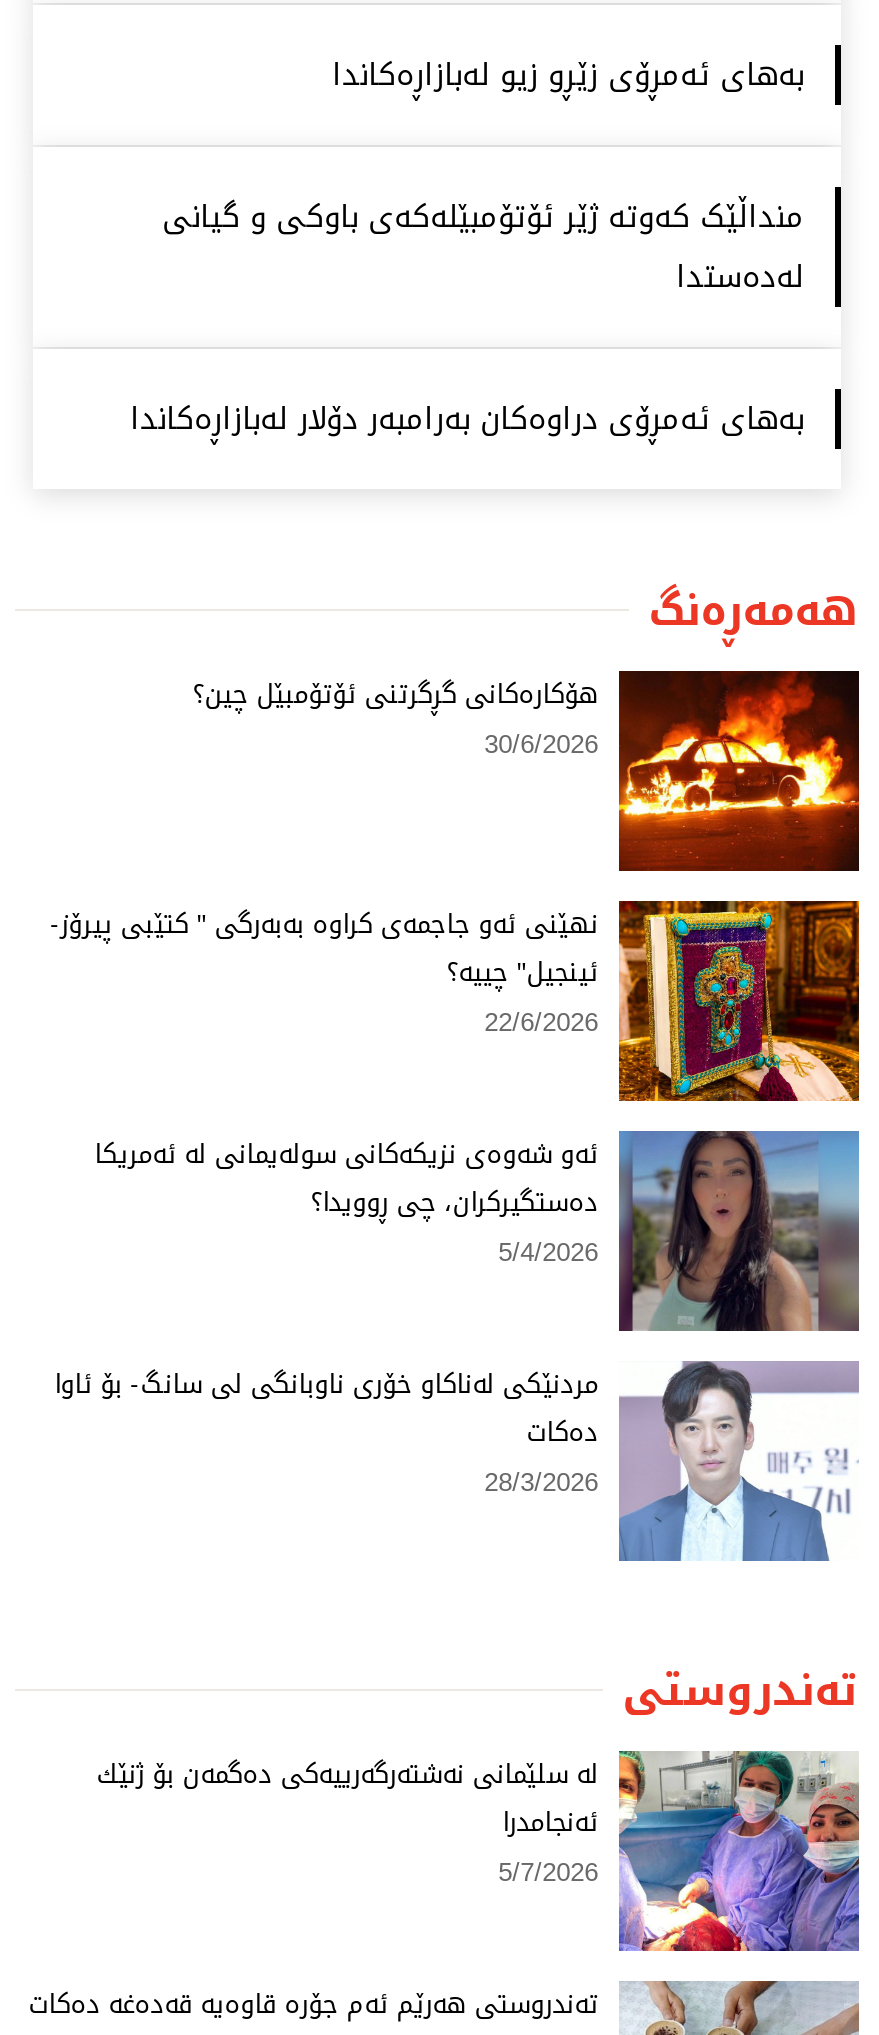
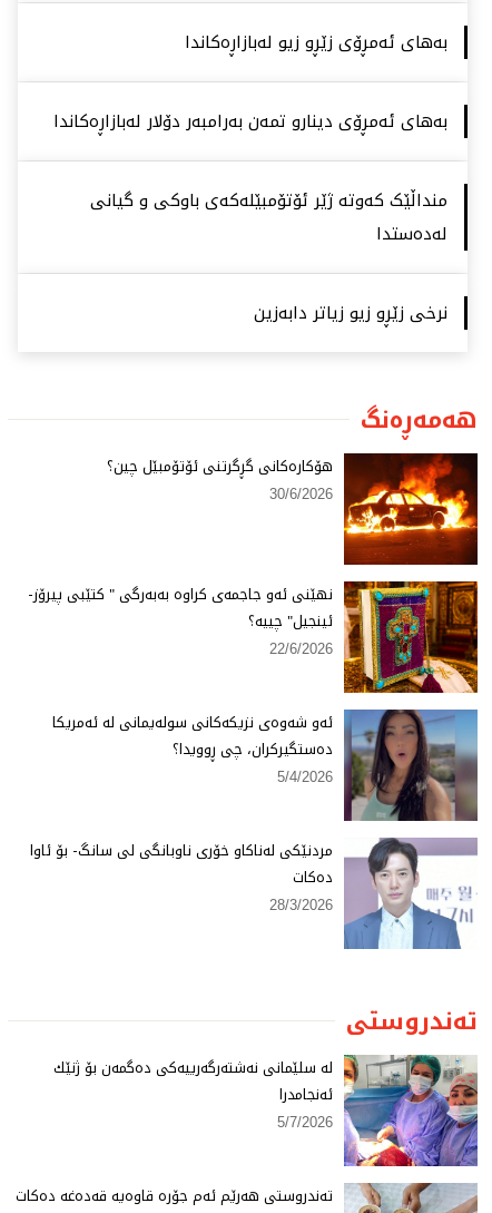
none -> [53,106,447,137] بەهای ئەمڕۆی دینارو تمەن بەرامبەر دۆلار لەبازاڕەكاندا
[130,392,804,448] بەهای ئەمڕۆی دراوەكان بەرامبەر دۆلار لەبازاڕەكاندا -> [253,298,447,329] نرخی زێڕو زیو زیاتر دابەزین

